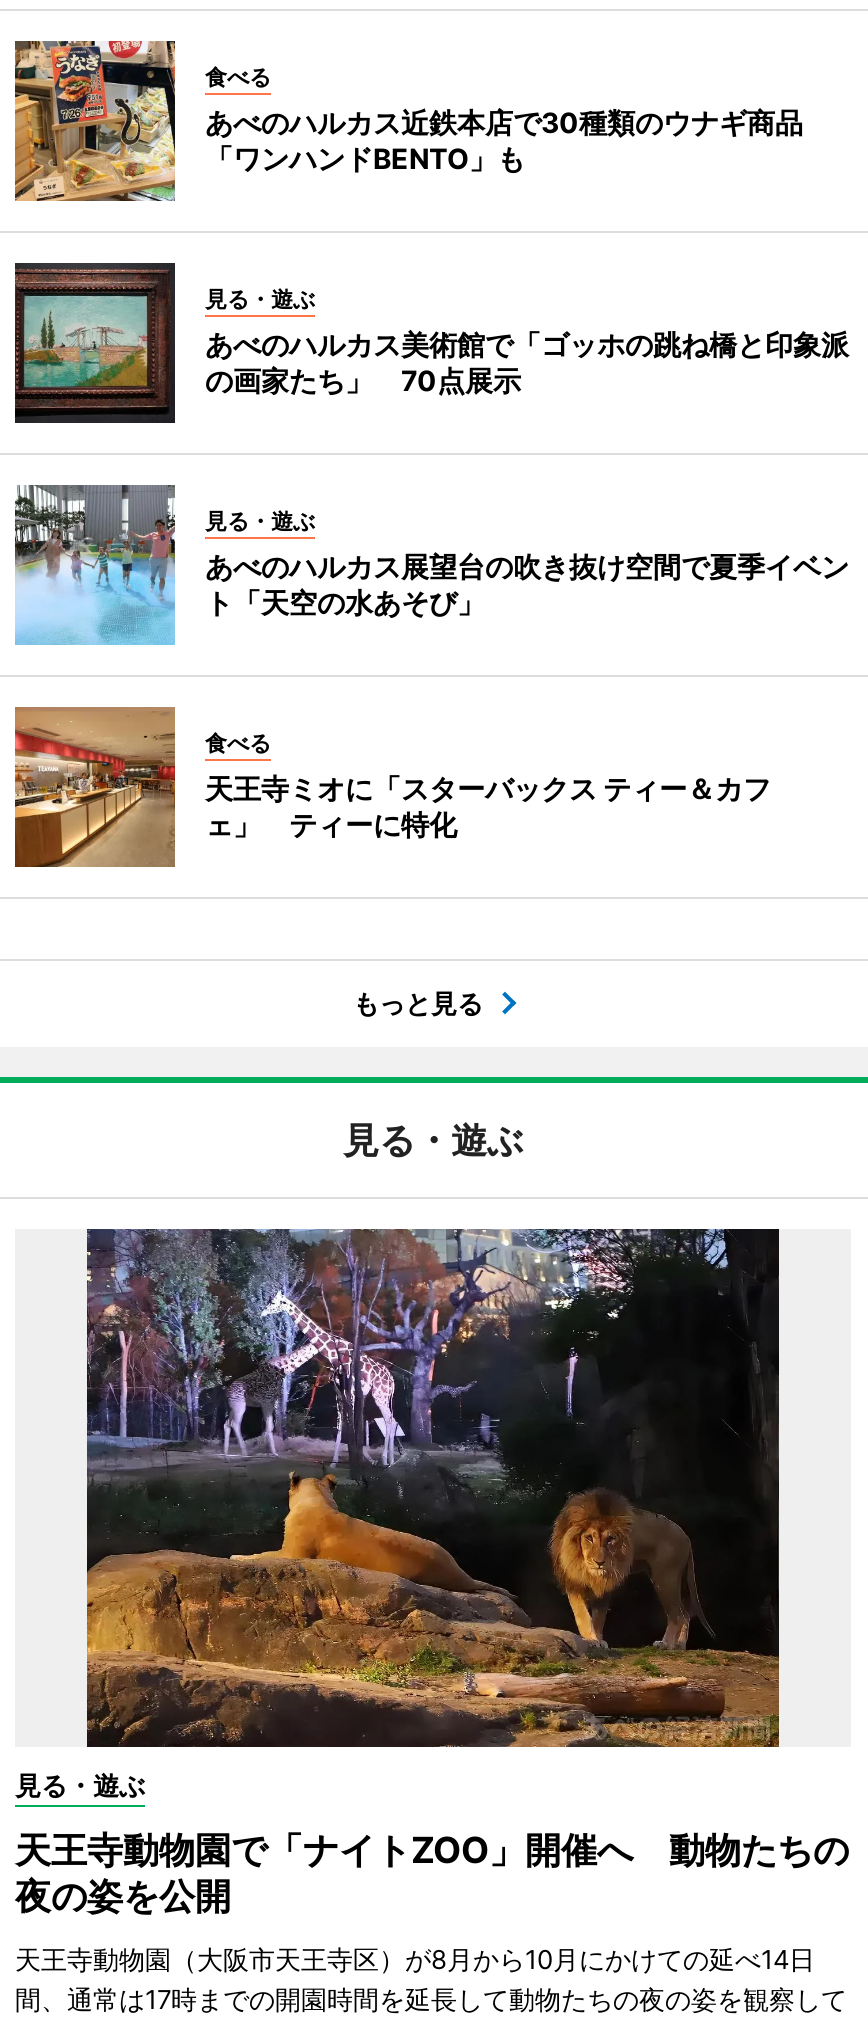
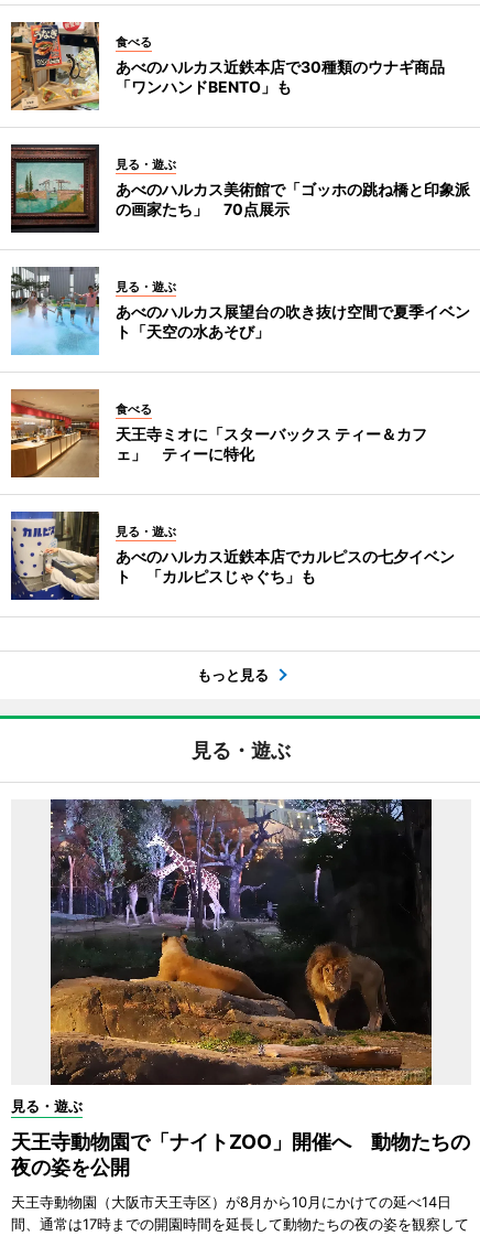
none -> [10,510,455,601] [image] | 見る・遊ぶ | あべのハルカス近鉄本店でカルピスの七夕イベン | ト 「カルピスじゃぐち」も

